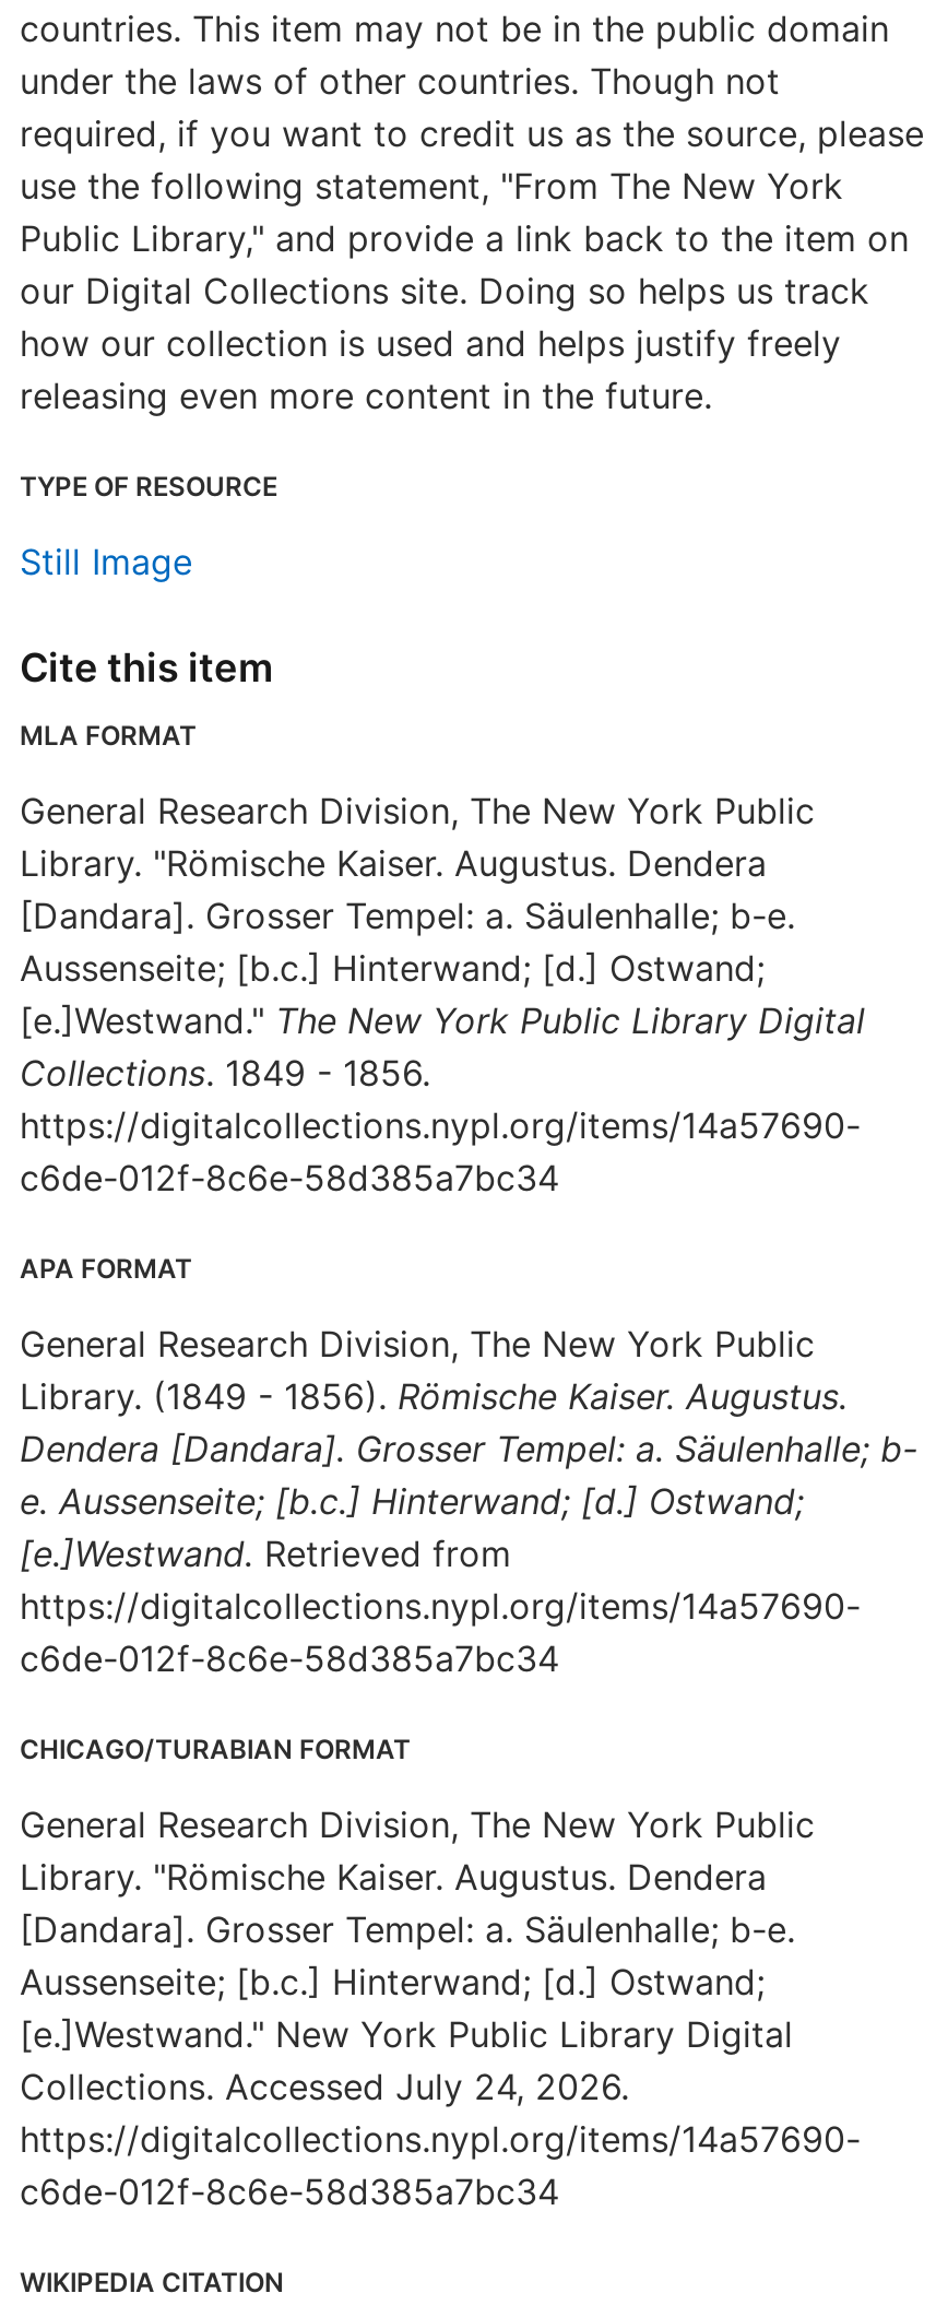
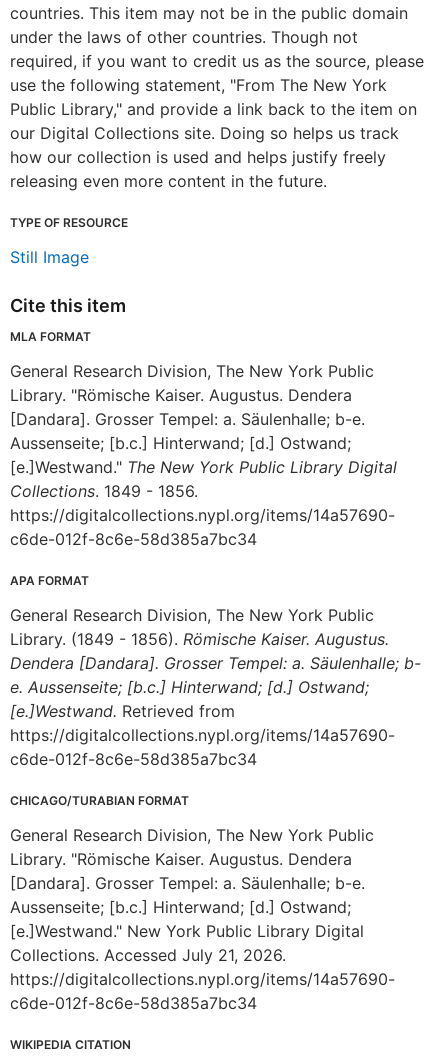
[20,2065,629,2108] Collections. Accessed July 24, 2026. -> [10,945,286,965] Collections. Accessed July 21, 2026.

